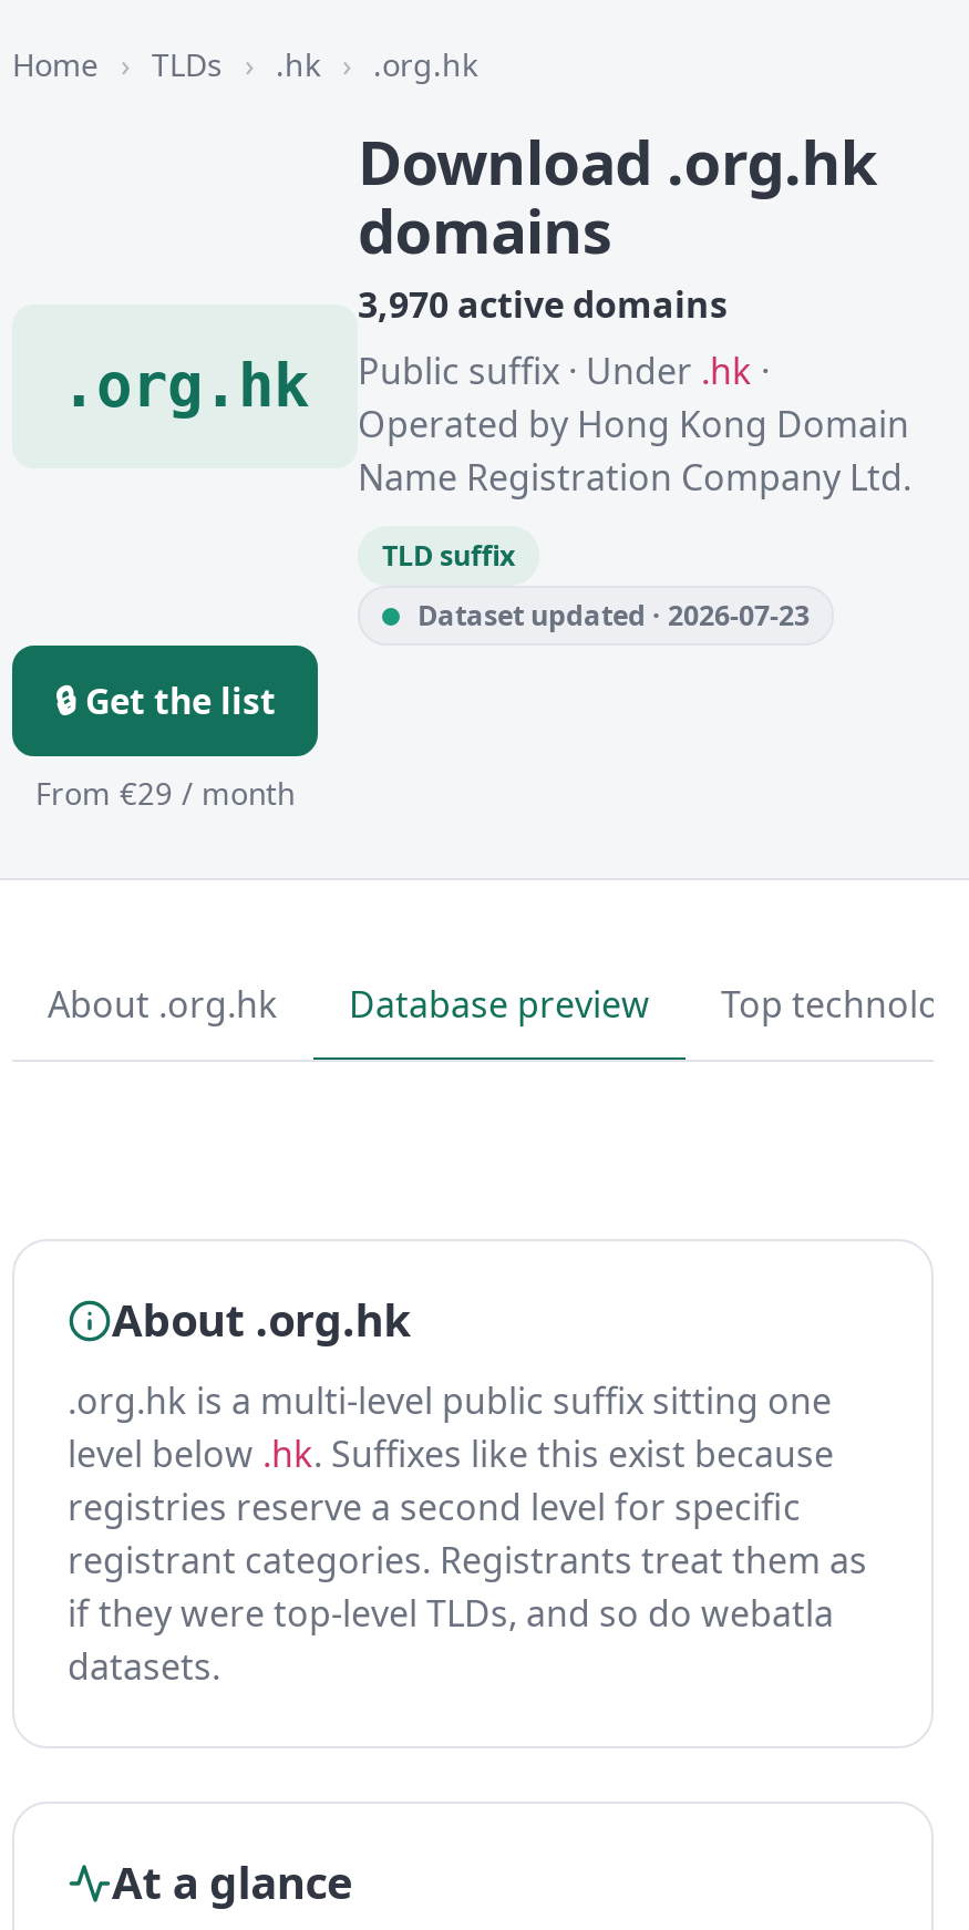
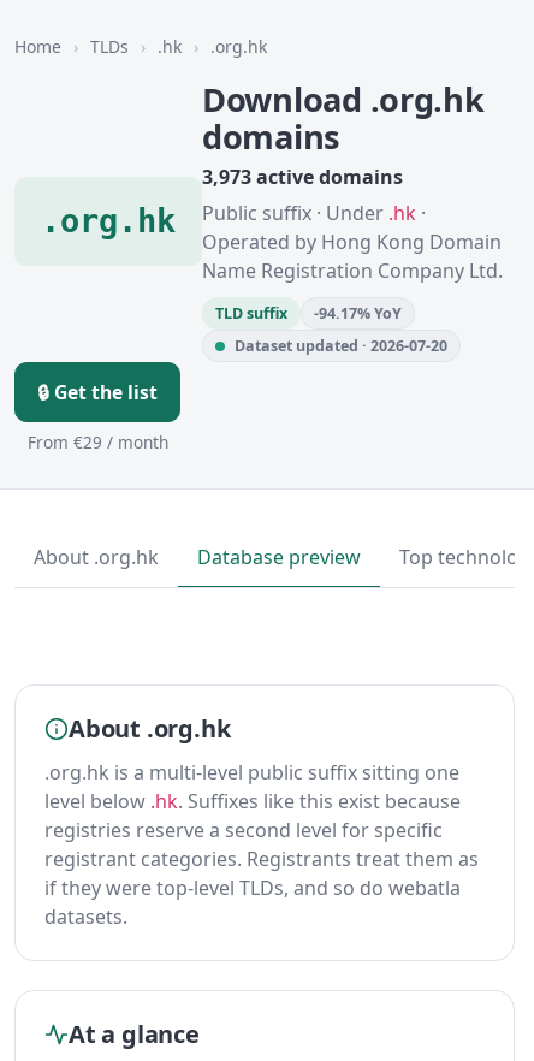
[358,280,728,329] 3,970 active domains -> [202,164,403,190] 3,973 active domains
[418,597,810,634] Dataset updated · 2026-07-23 -> [235,303,447,356] -94.17% YoY | Dataset updated · 2026-07-20

